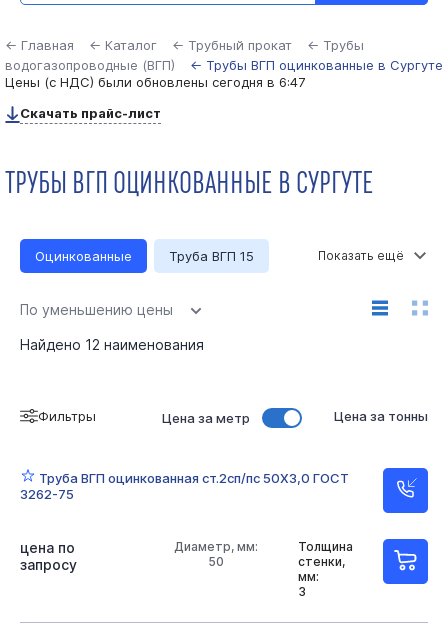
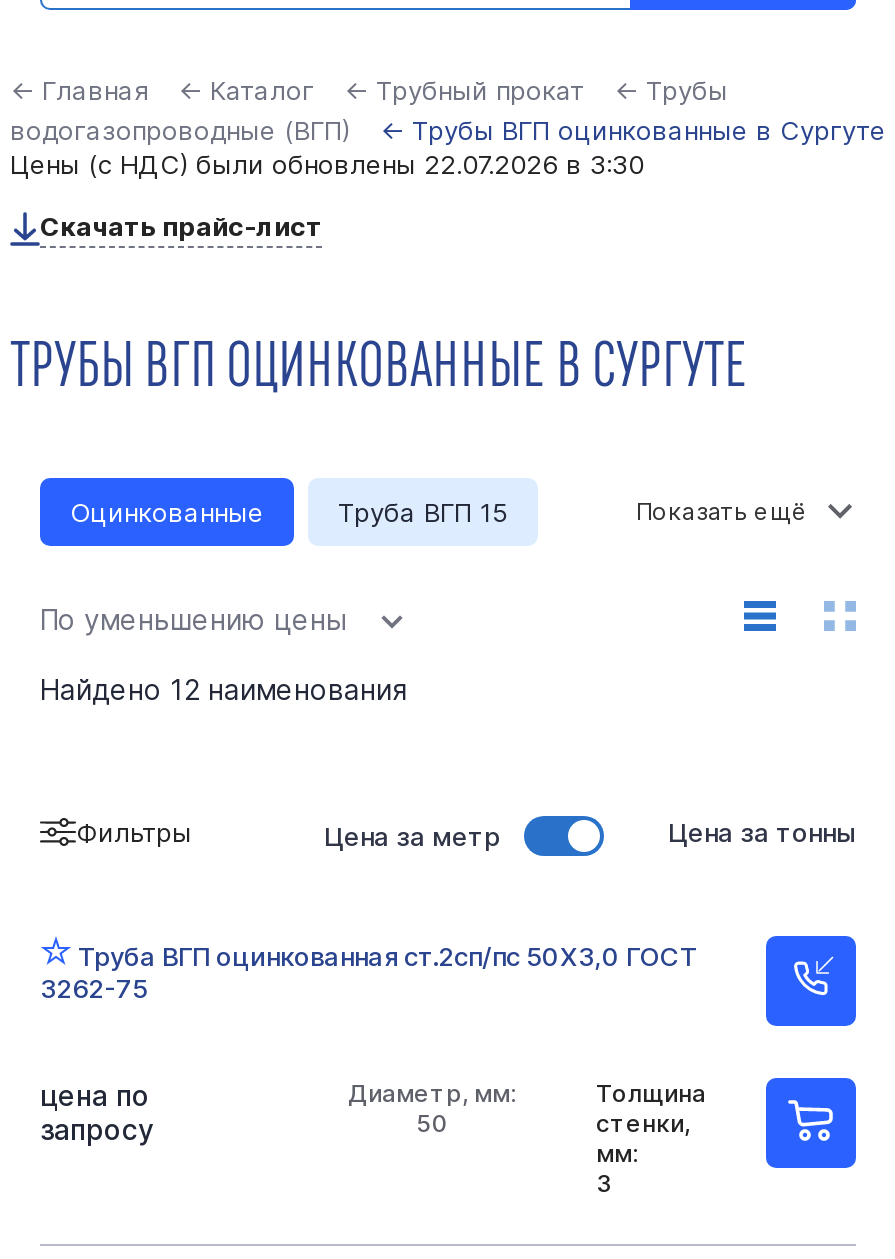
[5,74,305,90] Цены (с НДС) были обновлены сегодня в 6:47 -> [10,148,644,180] Цены (с НДС) были обновлены 22.07.2026 в 3:30

